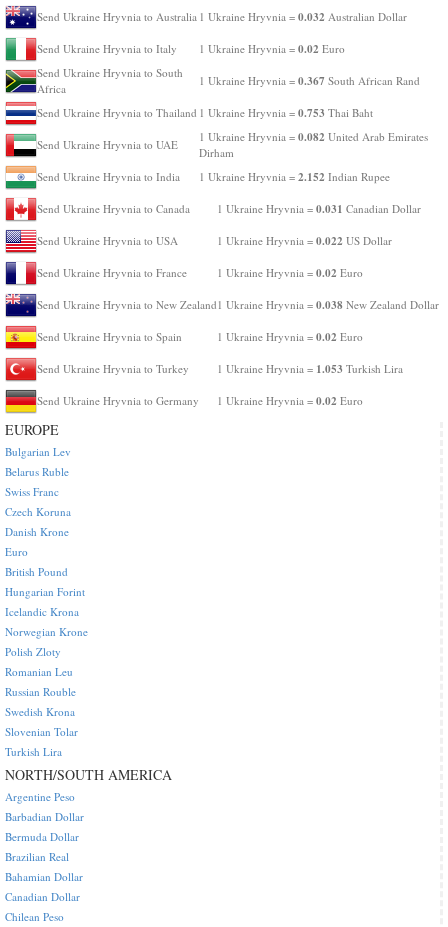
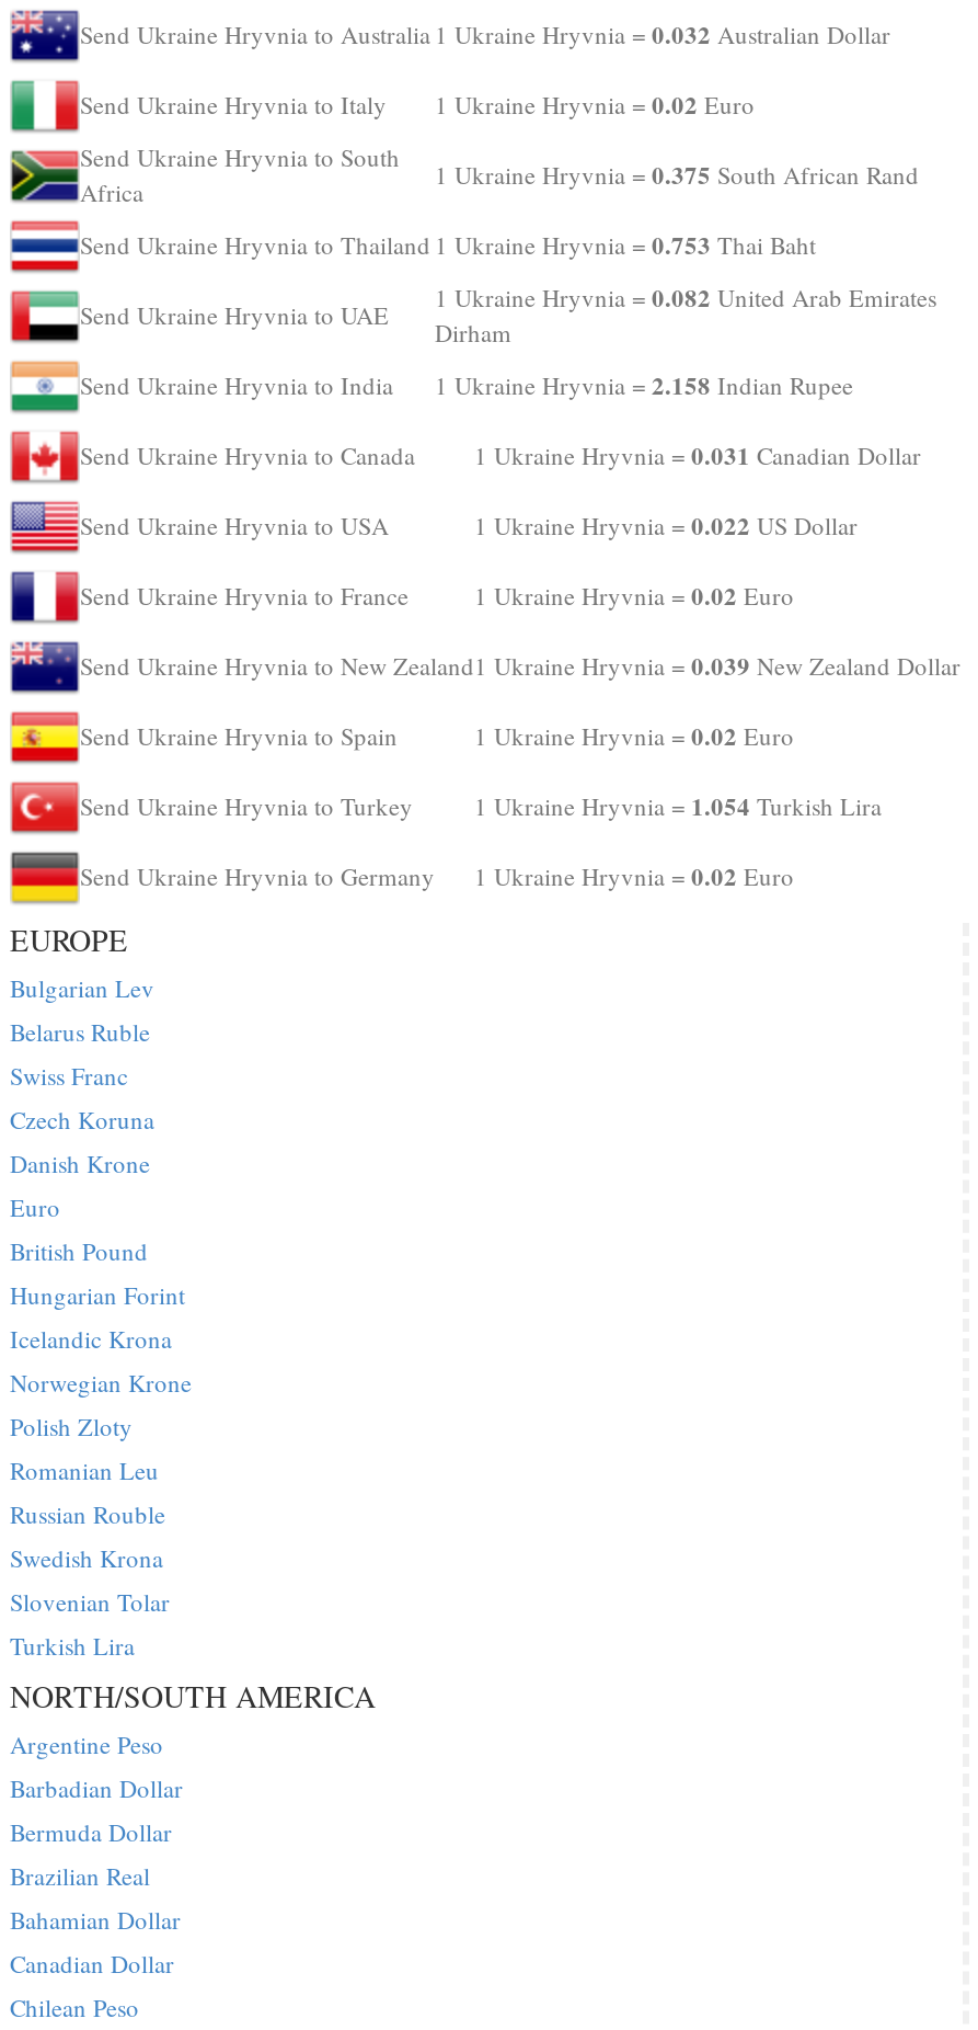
[199,72,420,89] 1 Ukraine Hryvnia = 0.367 South African Rand -> [435,156,919,193] 1 Ukraine Hryvnia = 0.375 South African Rand
[199,168,390,185] 1 Ukraine Hryvnia = 2.152 Indian Rupee -> [435,366,853,404] 1 Ukraine Hryvnia = 2.158 Indian Rupee
[37,296,439,313] Send Ukraine Hryvnia to New Zealand 1 Ukraine Hryvnia = 0.038 New Zealand Dollar -> [80,647,960,684] Send Ukraine Hryvnia to New Zealand 1 Ukraine Hryvnia = 0.039 New Zealand Dollar
[217,360,403,377] 1 Ukraine Hryvnia = 1.053 Turkish Lira -> [474,787,882,824] 1 Ukraine Hryvnia = 1.054 Turkish Lira

